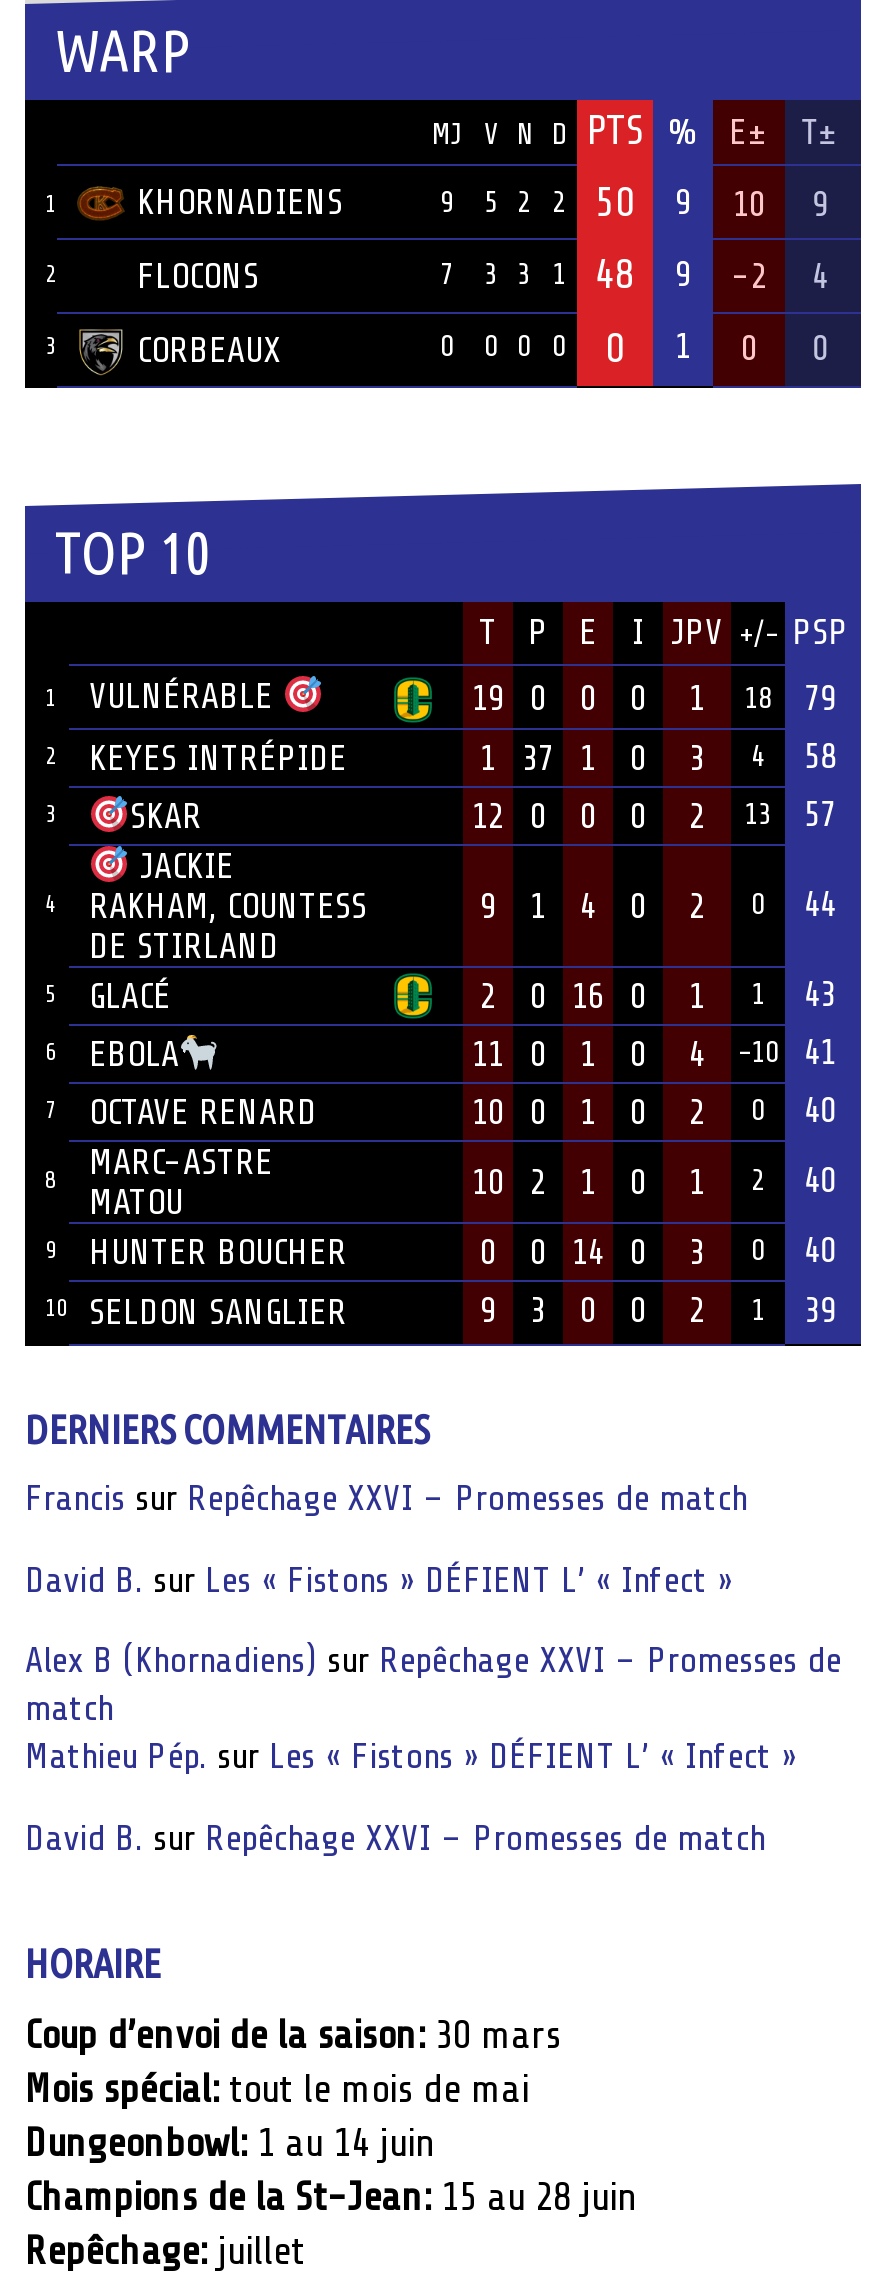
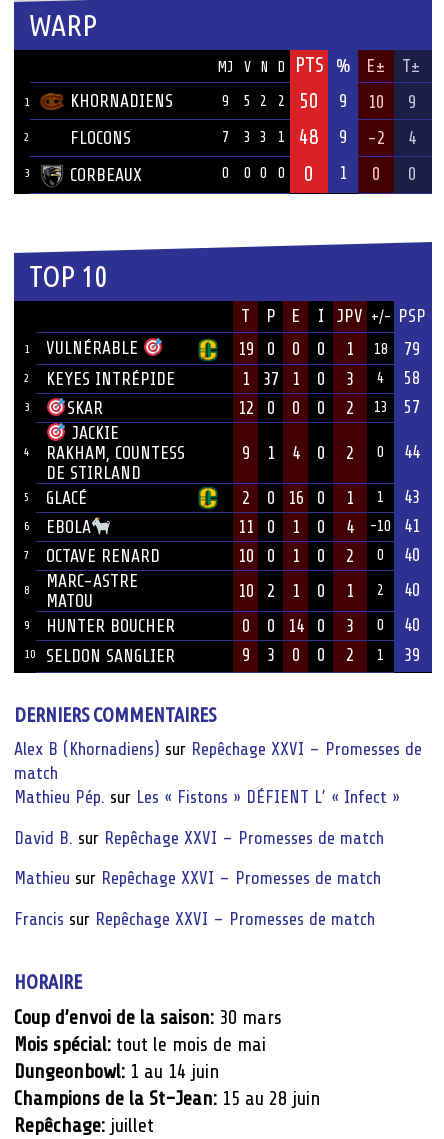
moved [25,1478,747,1518] -> [14,908,375,928]: Francis sur Repêchage XXVI – Promesses de match
[25,1559,733,1599] David B. sur Les « Fistons » DÉFIENT L’ « Infect » -> none
moved [25,1640,841,1857] -> [14,739,422,847]: Alex B (Khornadiens) sur Repêchage XXVI – Promesses de | match | Mathieu Pép. sur Les « Fistons » DÉFIENT L’ « Infect » | David B. sur Repêchage XXVI – Promesses de match
none -> [14,868,381,888] Mathieu sur Repêchage XXVI – Promesses de match

